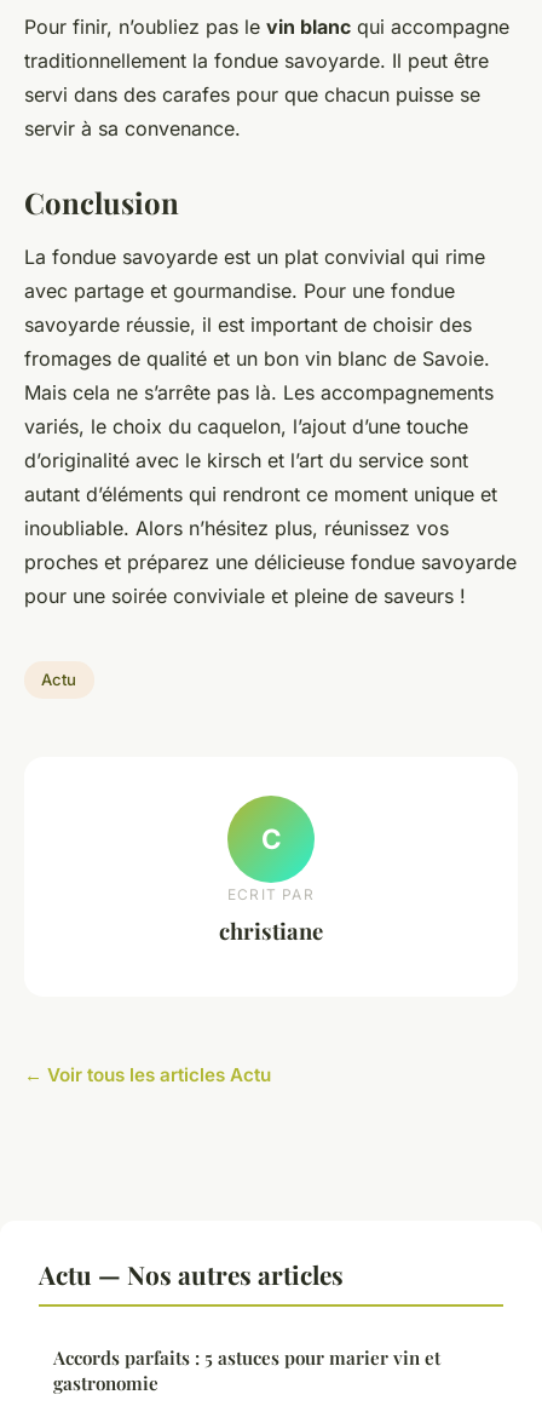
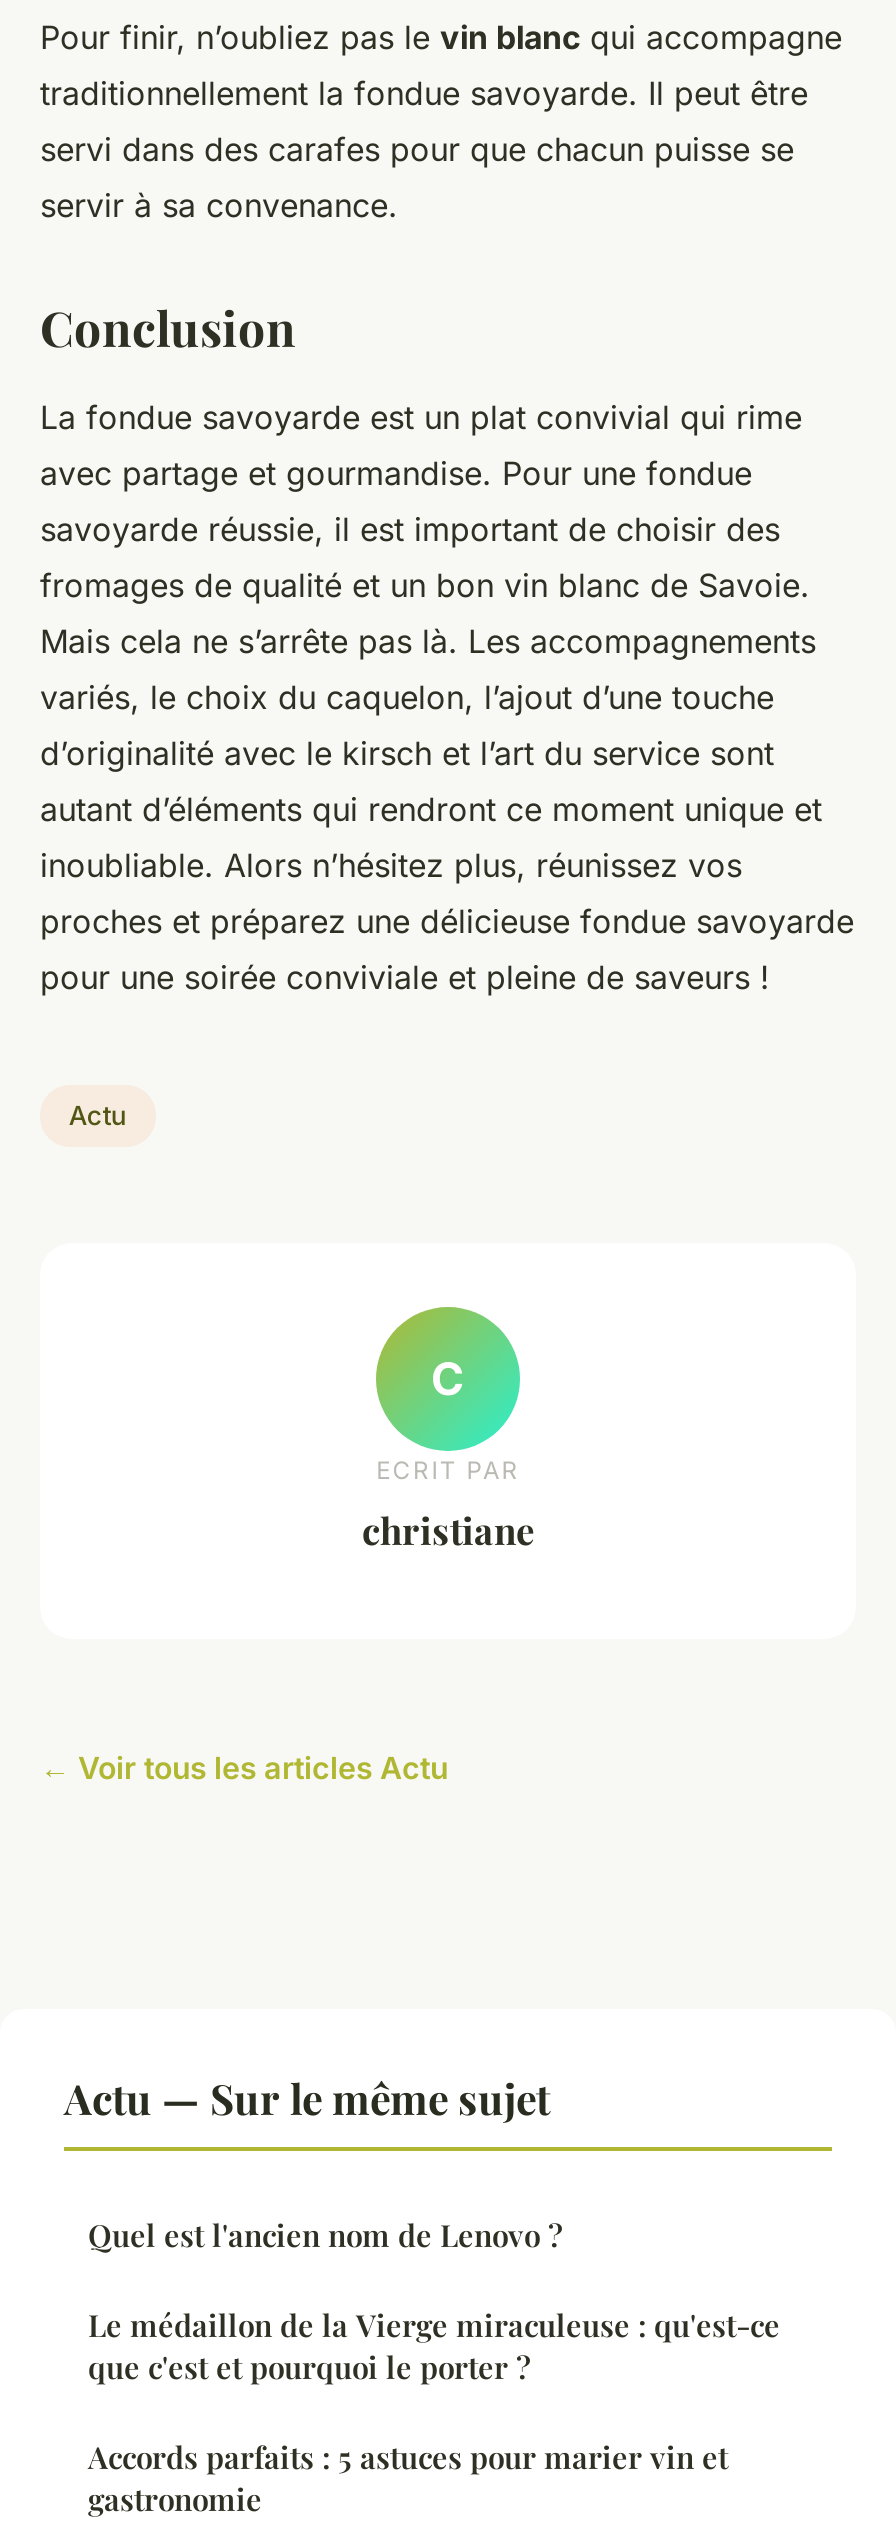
[39,1256,344,1290] Actu — Nos autres articles -> [64,2068,780,2386] Actu — Sur le même sujet | Quel est l'ancien nom de Lenovo ? | Le médaillon de la Vierge miraculeuse : qu'est-ce | que c'est et pourquoi le porter ?

